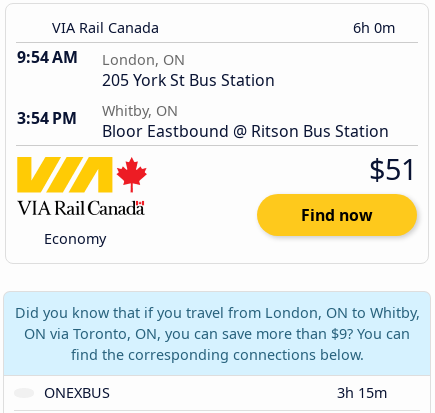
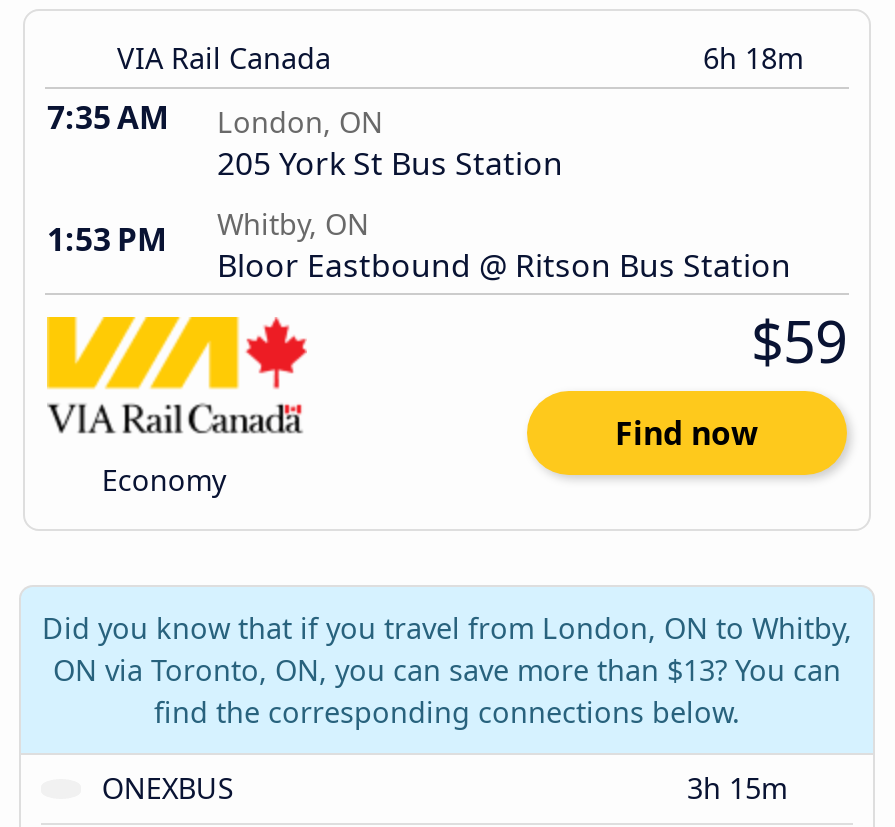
[353,18,399,37] 6h 0m -> [703,39,811,77] 6h 18m
[17,46,185,69] 9:54 AM London, ON -> [47,95,383,141] 7:35 AM London, ON
[17,101,178,129] 3:54 PM Whitby, ON -> [47,205,369,261] 1:53 PM Whitby, ON
[369,149,417,188] $51 -> [751,301,847,379] $59
[24,324,410,343] ON via Toronto, ON, you can save more than $9? You can -> [53,650,841,688] ON via Toronto, ON, you can save more than $13? You can

